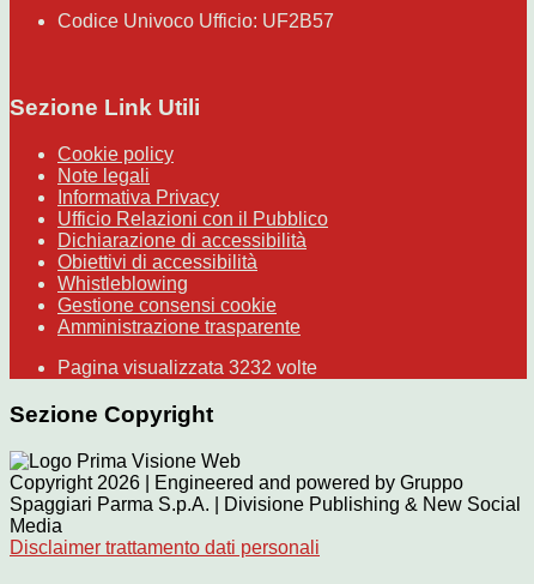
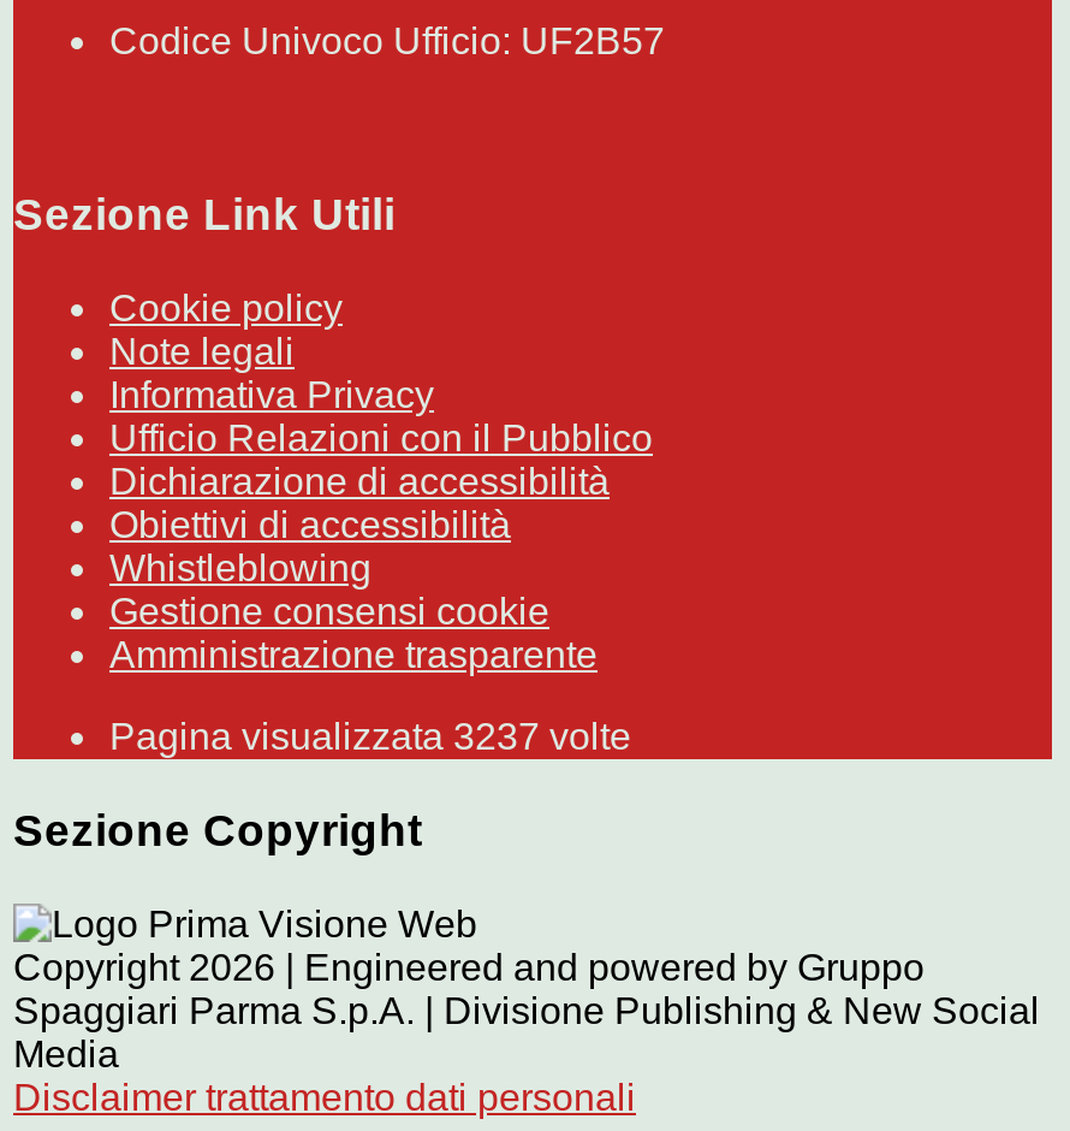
[57,358,317,378] Pagina visualizzata 3232 volte -> [109,716,631,757] Pagina visualizzata 3237 volte

